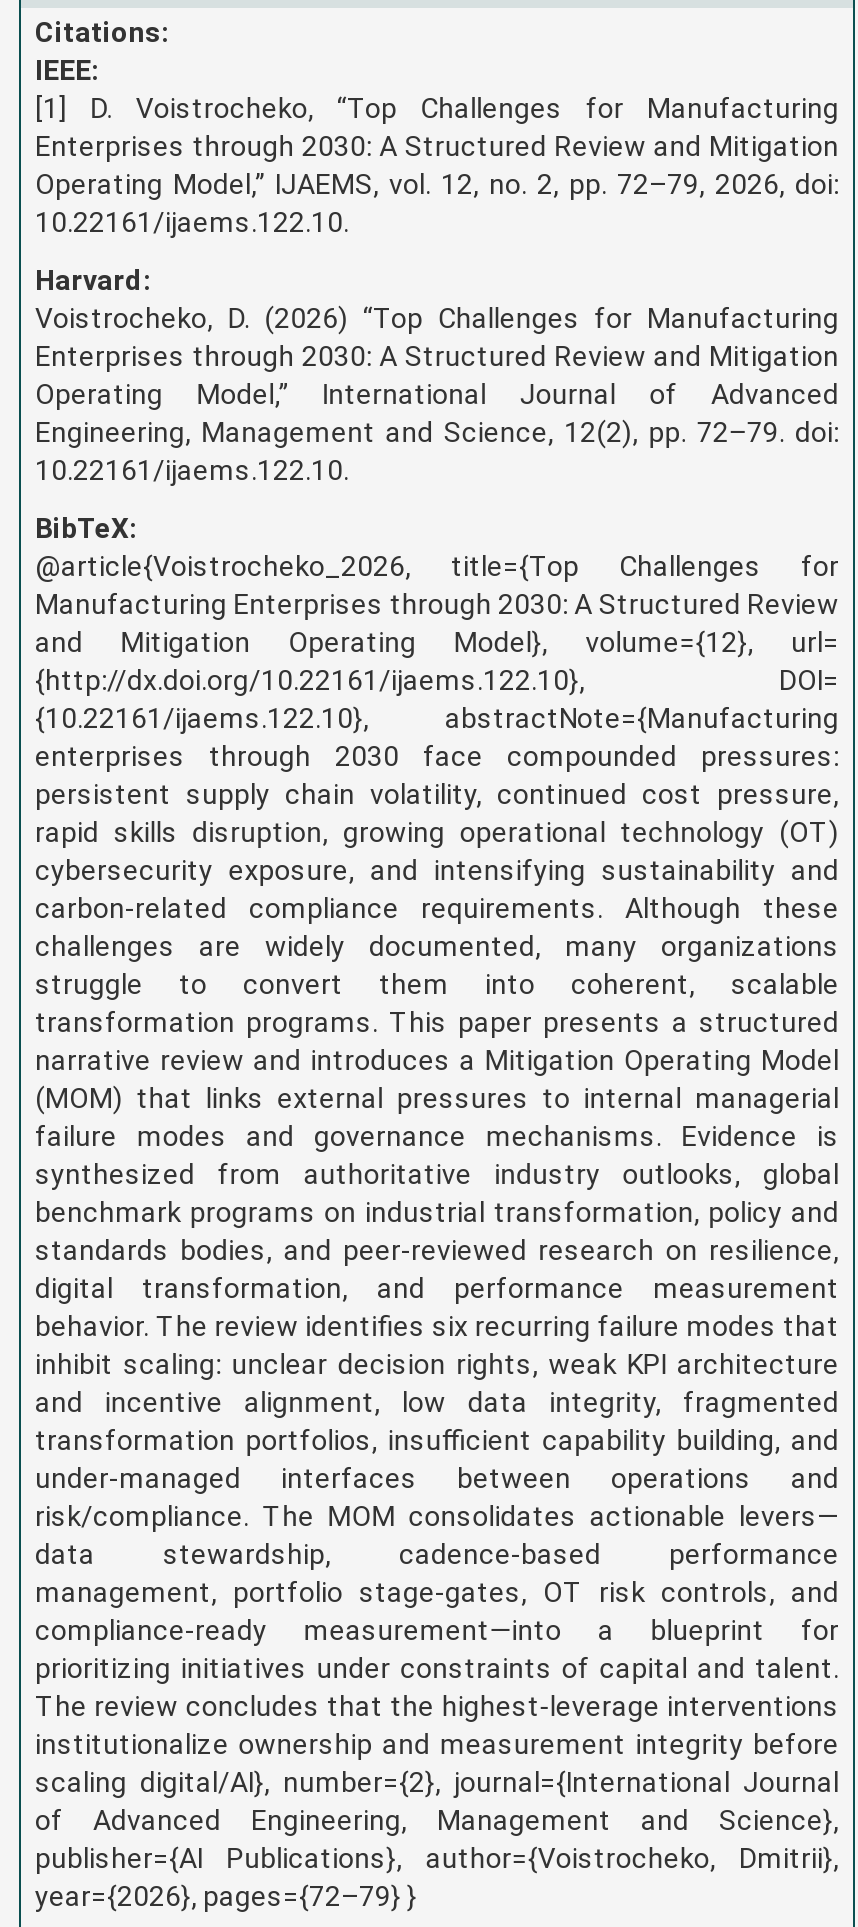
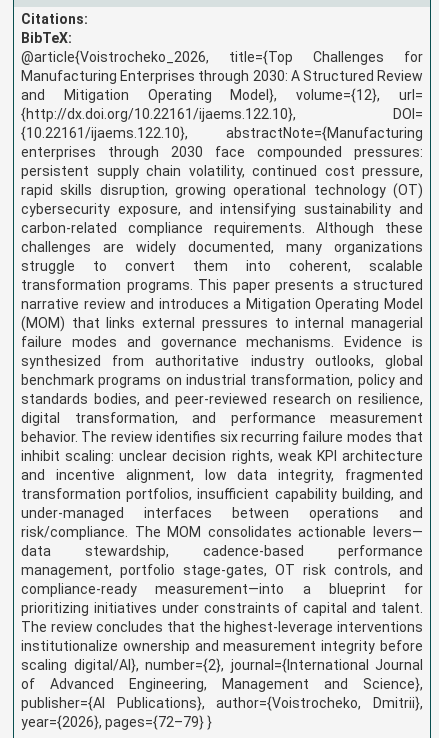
[35,53,839,485] IEEE: | [1] D. Voistrocheko, “Top Challenges for Manufacturing | Enterprises through 2030: A Structured Review and Mitigation | Operating Model,” IJAEMS, vol. 12, no. 2, pp. 72–79, 2026, doi: | 10.22161/ijaems.122.10. | Harvard: | Voistrocheko, D. (2026) “Top Challenges for Manufacturing | Enterprises through 2030: A Structured Review and Mitigation | Operating Model,” International Journal of Advanced | Engineering, Management and Science, 12(2), pp. 72–79. doi: | 10.22161/ijaems.122.10. -> none

